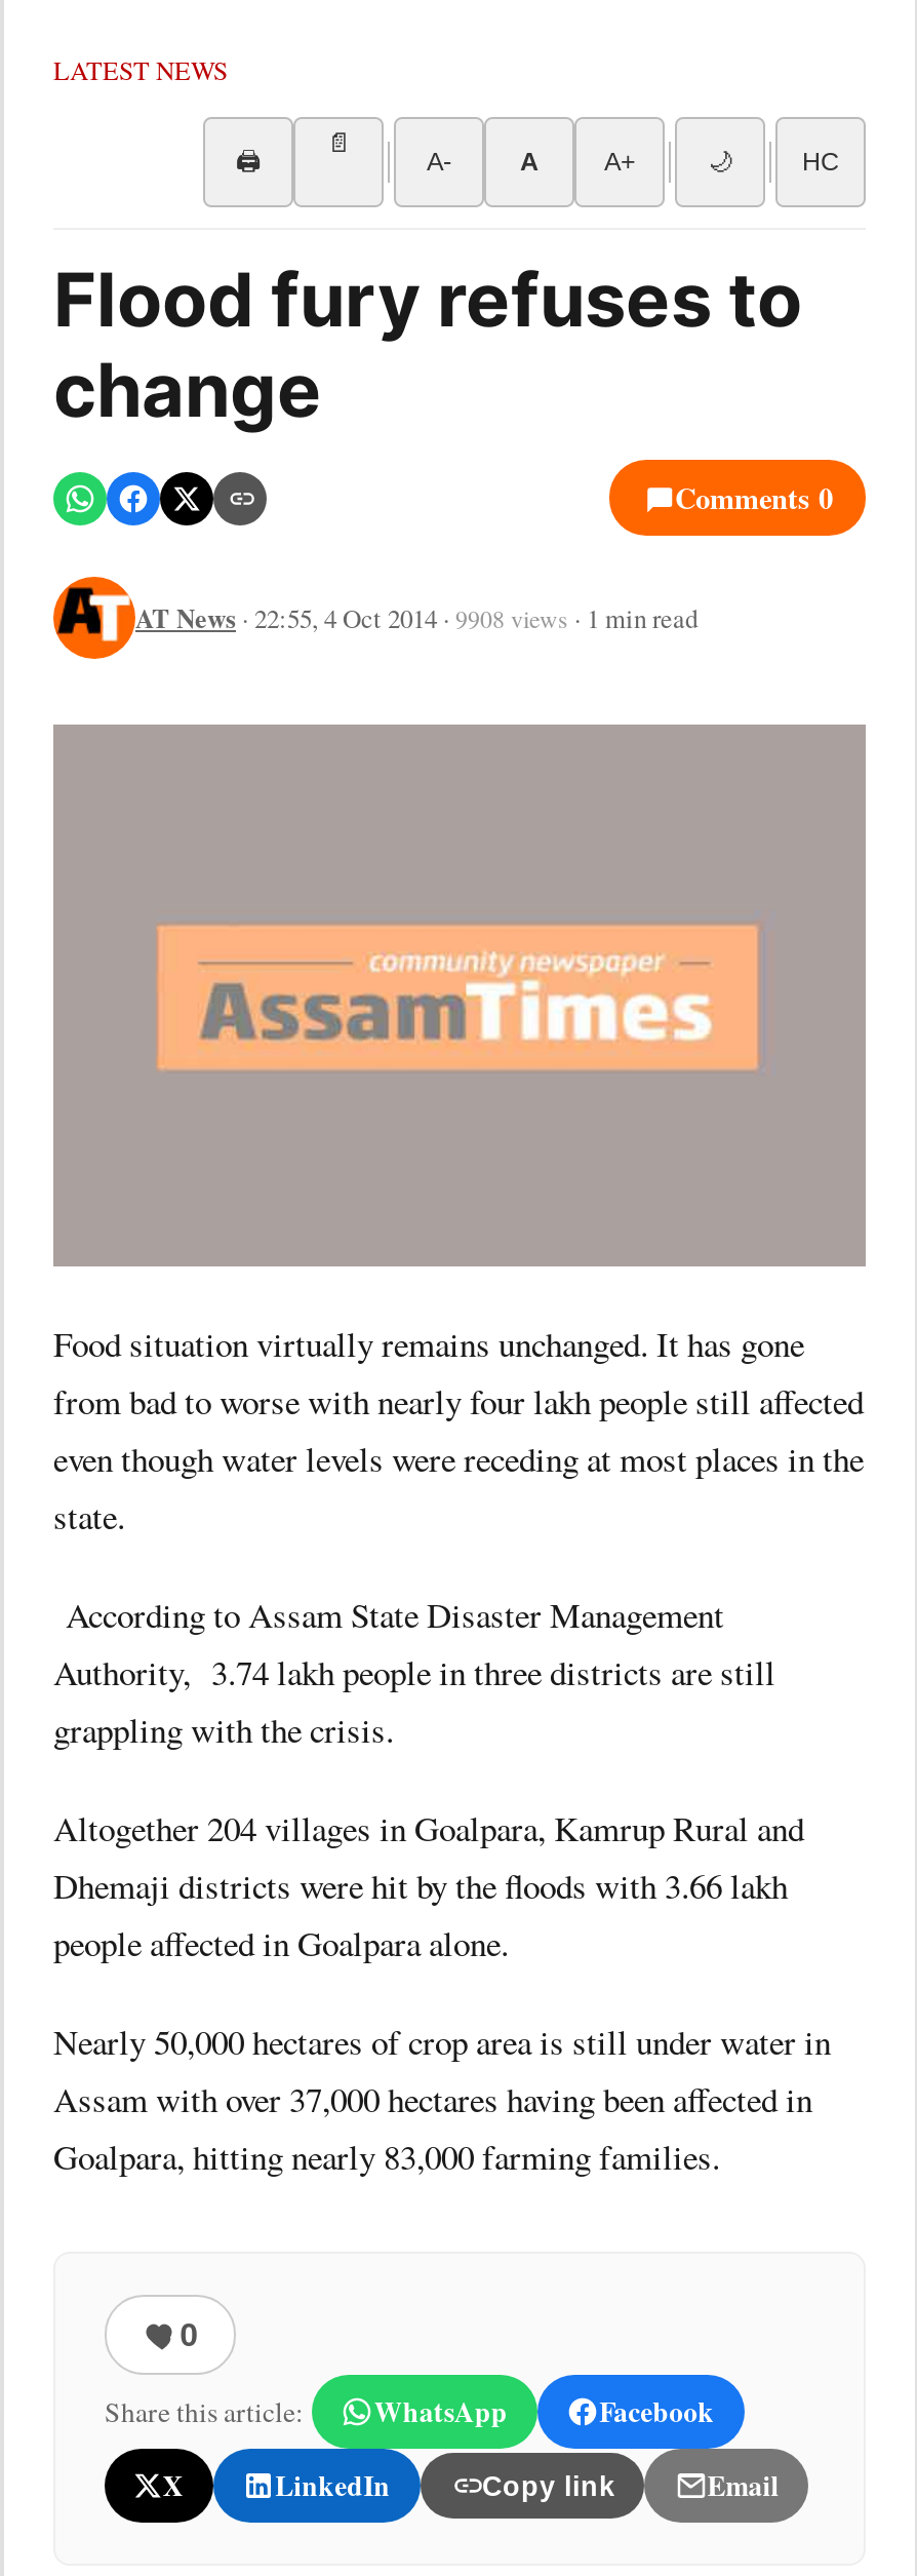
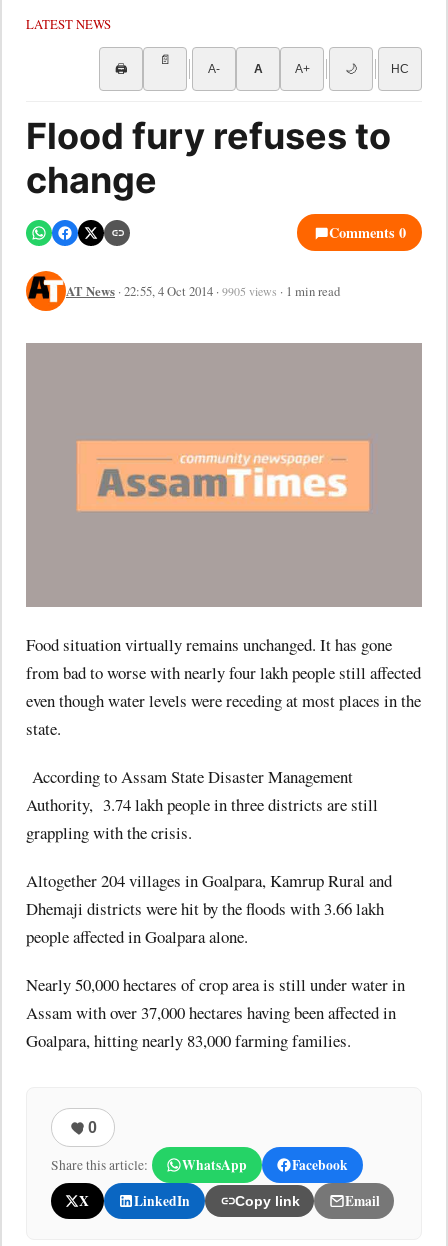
[135,599,697,636] AT News · 22:55, 4 Oct 2014 · 9908 views · 1 min read -> [66,282,340,300] AT News · 22:55, 4 Oct 2014 · 9905 views · 1 min read

